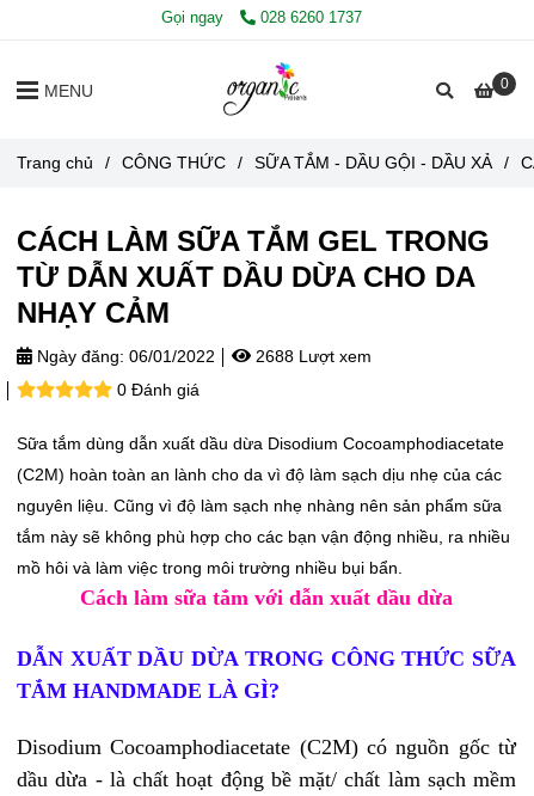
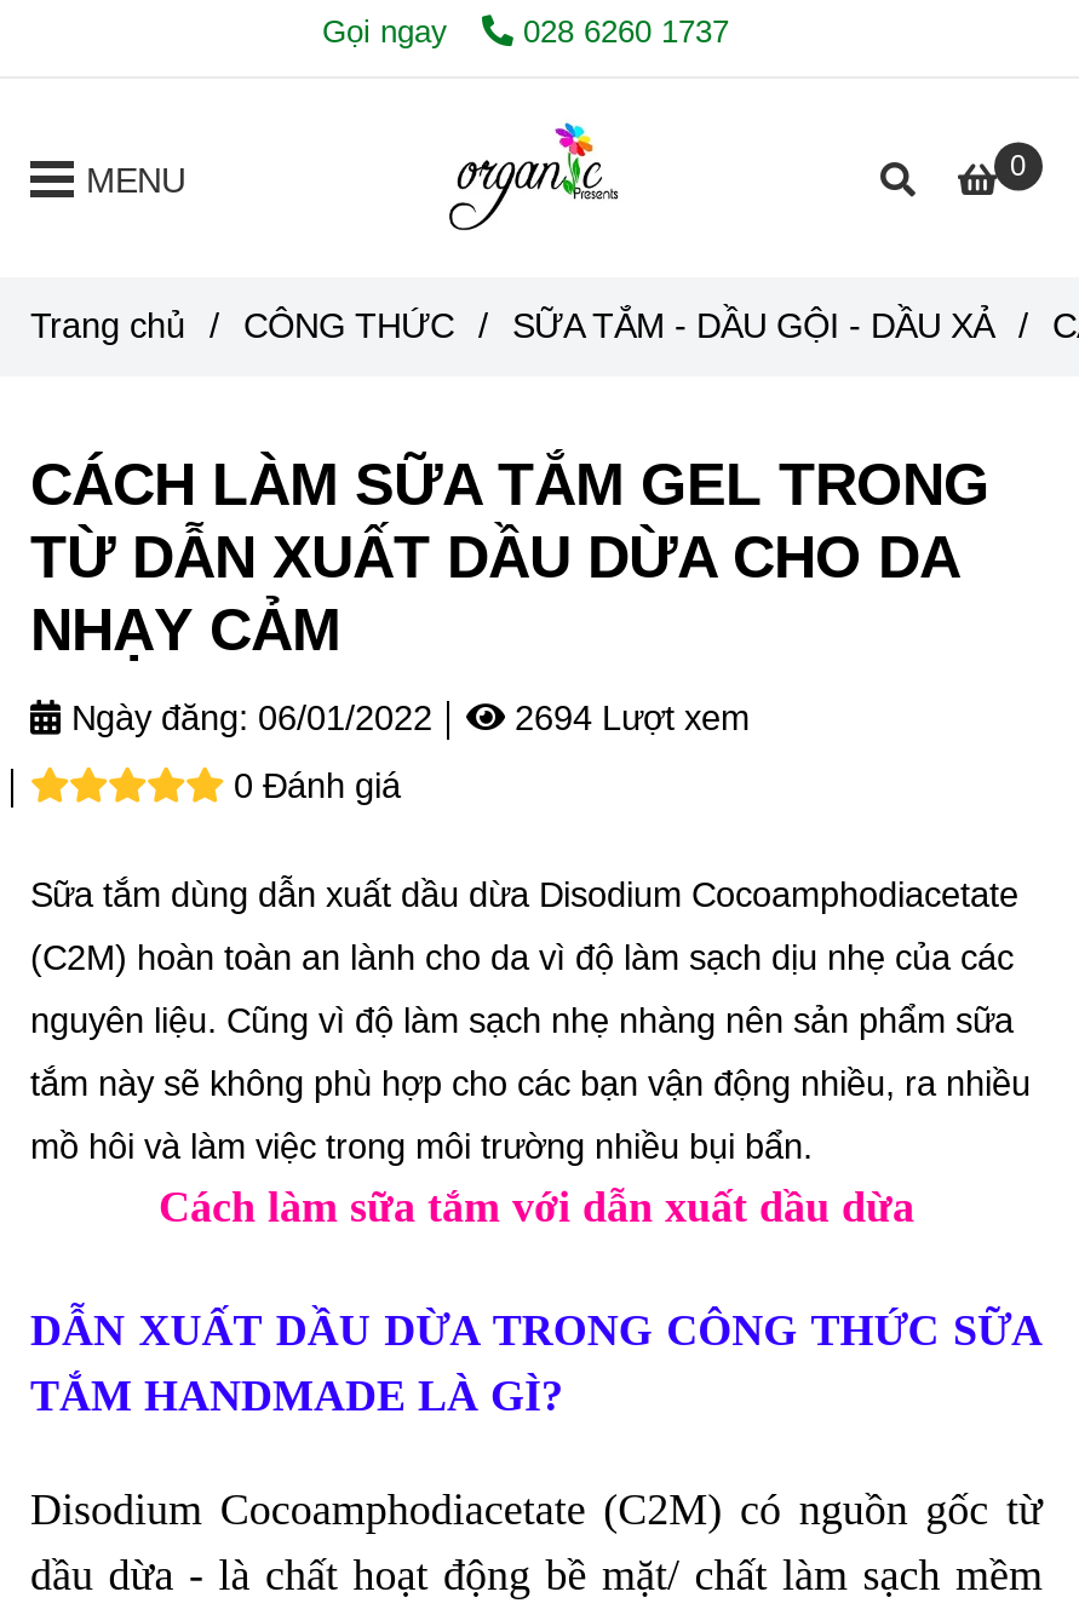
[32,347,372,366] Ngày đăng: 06/01/2022 2688 Lượt xem -> [62,699,750,737] Ngày đăng: 06/01/2022 2694 Lượt xem

